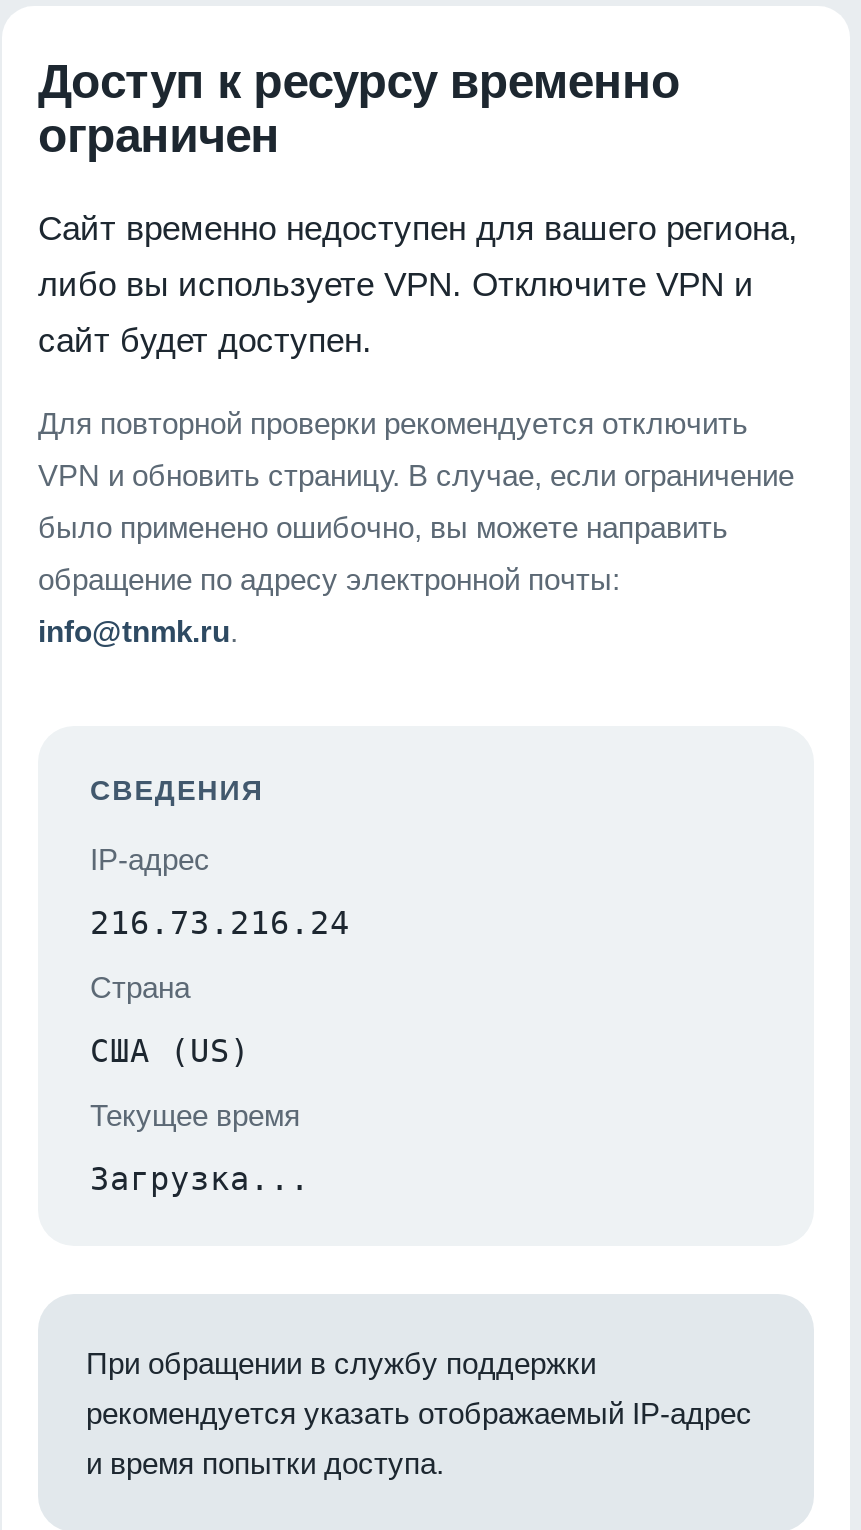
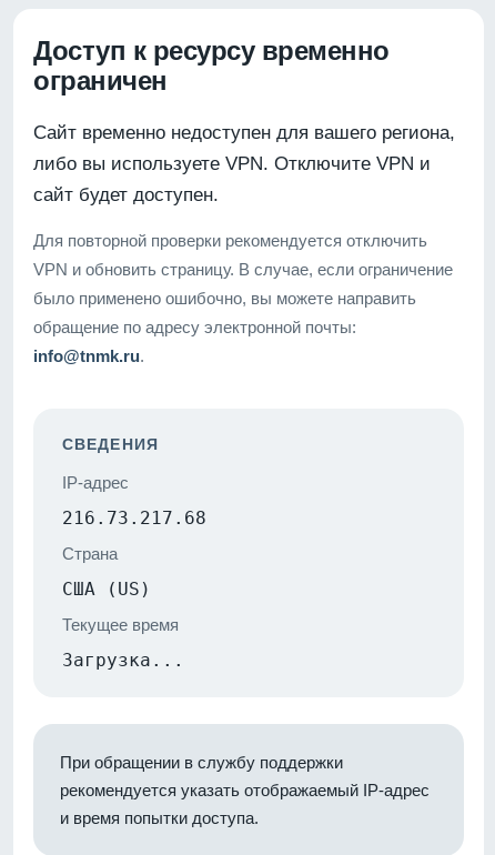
[90,903,350,941] 216.73.216.24 -> [62,507,206,528] 216.73.217.68

